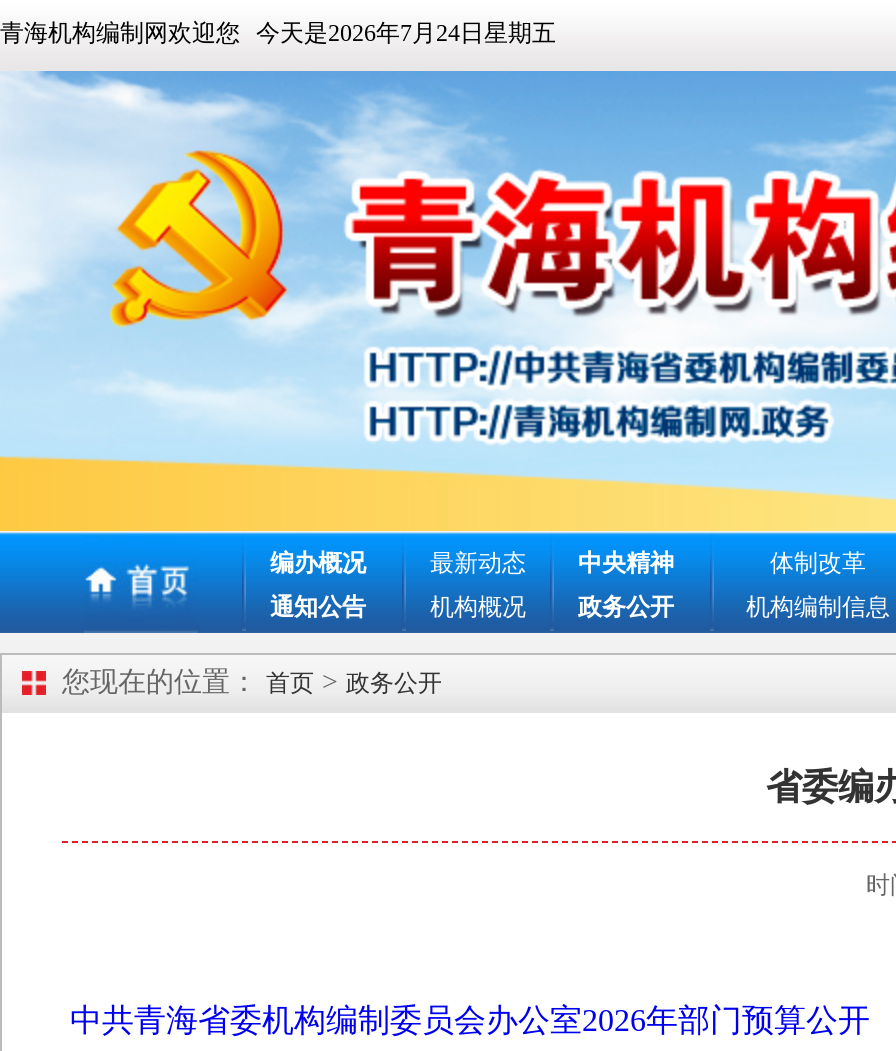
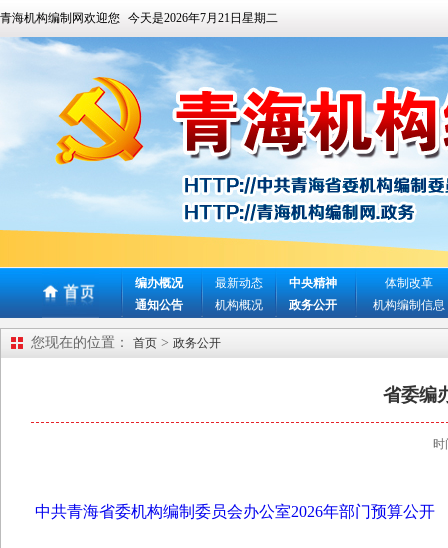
[0,19,556,47] 青海机构编制网欢迎您 今天是2026年7月24日星期五 -> [0,11,278,25] 青海机构编制网欢迎您 今天是2026年7月21日星期二

